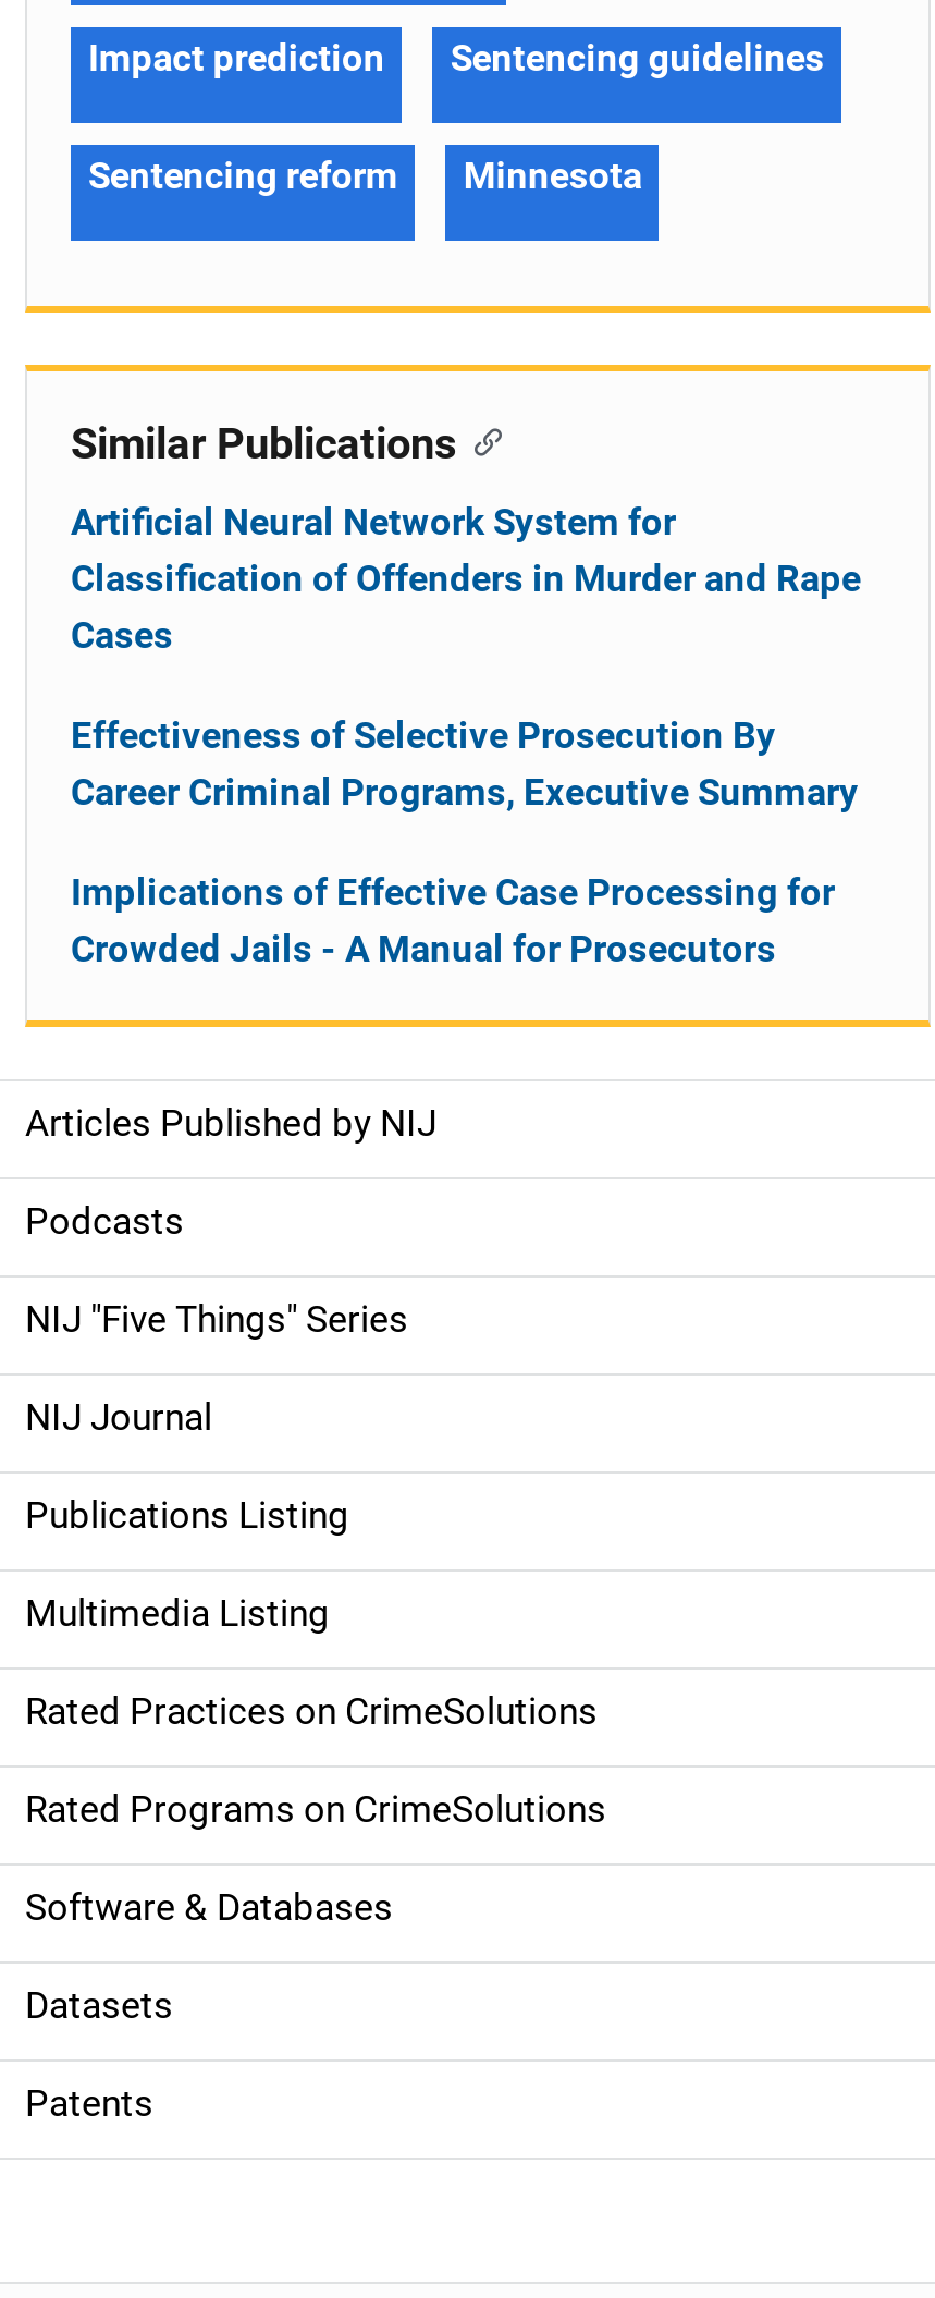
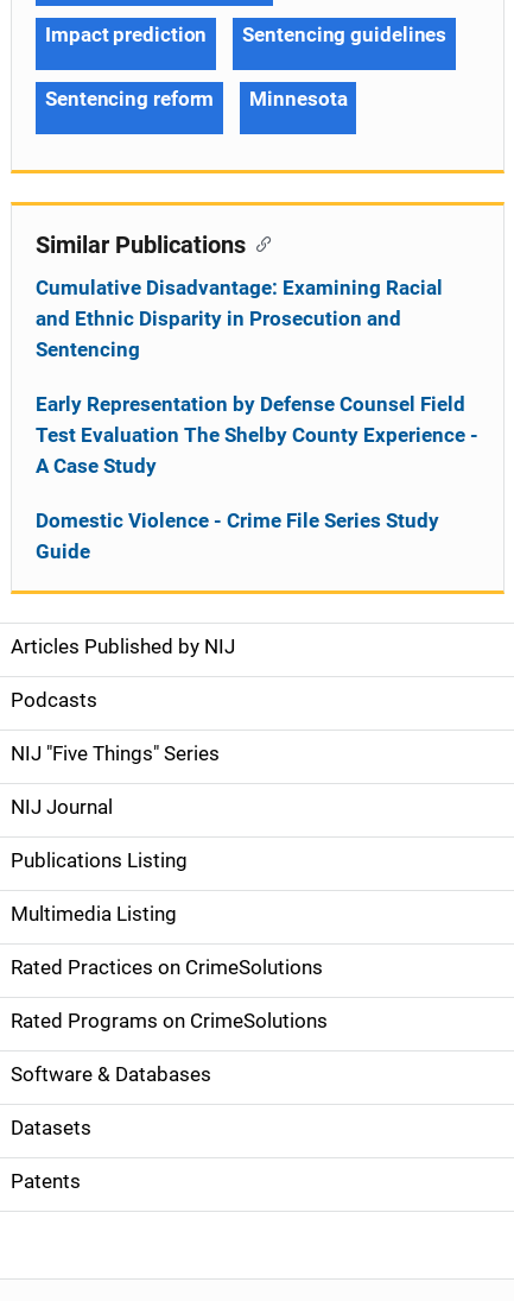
[71,500,861,657] Artificial Neural Network System for | Classification of Offenders in Murder and Rape | Cases -> [36,276,443,361] Cumulative Disadvantage: Examining Racial | and Ethnic Disparity in Prosecution and | Sentencing
[71,713,859,814] Effectiveness of Selective Prosecution By | Career Criminal Programs, Executive Summary -> [36,392,478,478] Early Representation by Defense Counsel Field | Test Evaluation The Shelby County Experience - | A Case Study
[71,870,835,970] Implications of Effective Case Processing for | Crowded Jails - A Manual for Prosecutors -> [36,509,439,563] Domestic Violence - Crime File Series Study | Guide

